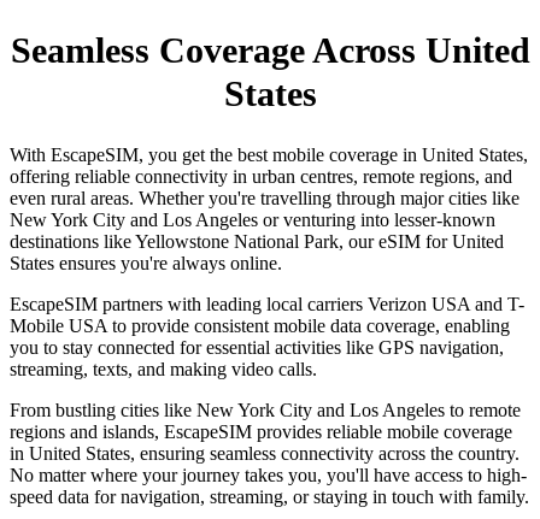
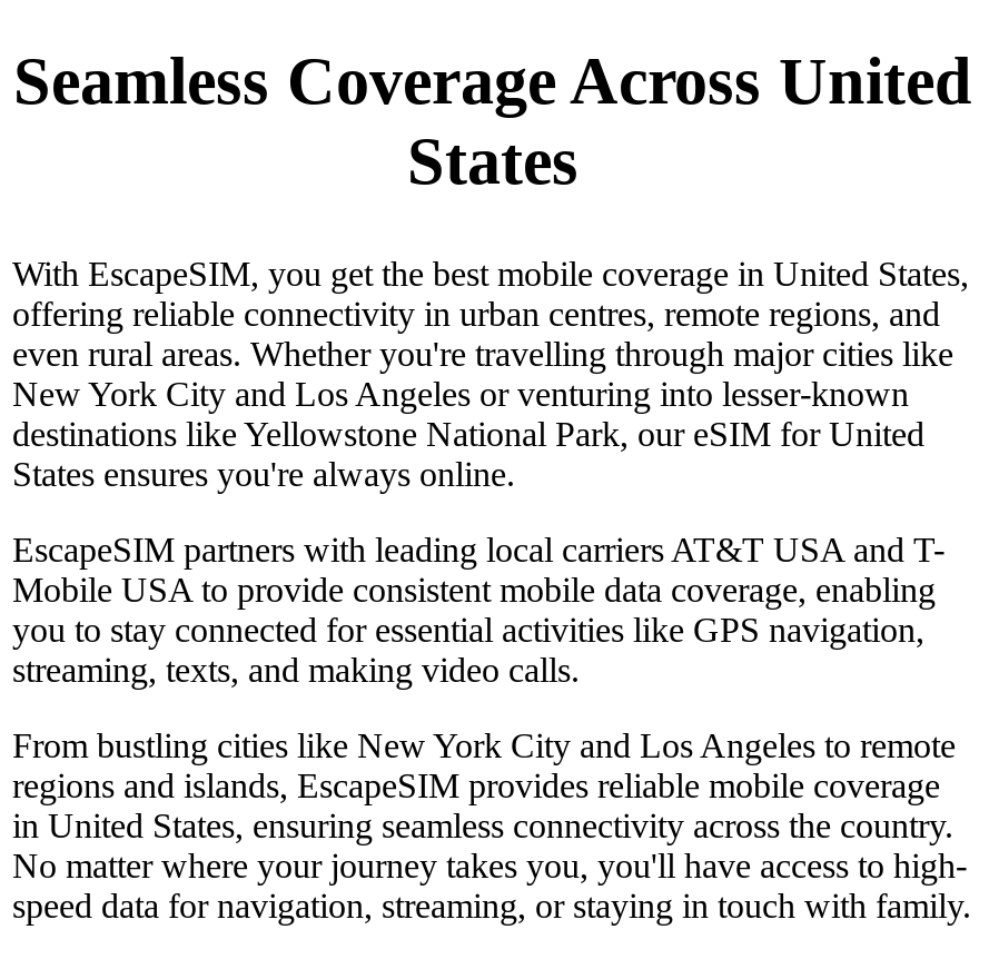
[10,294,524,315] EscapeSIM partners with leading local carriers Verizon USA and T- -> [12,531,945,569] EscapeSIM partners with leading local carriers AT&T USA and T-

